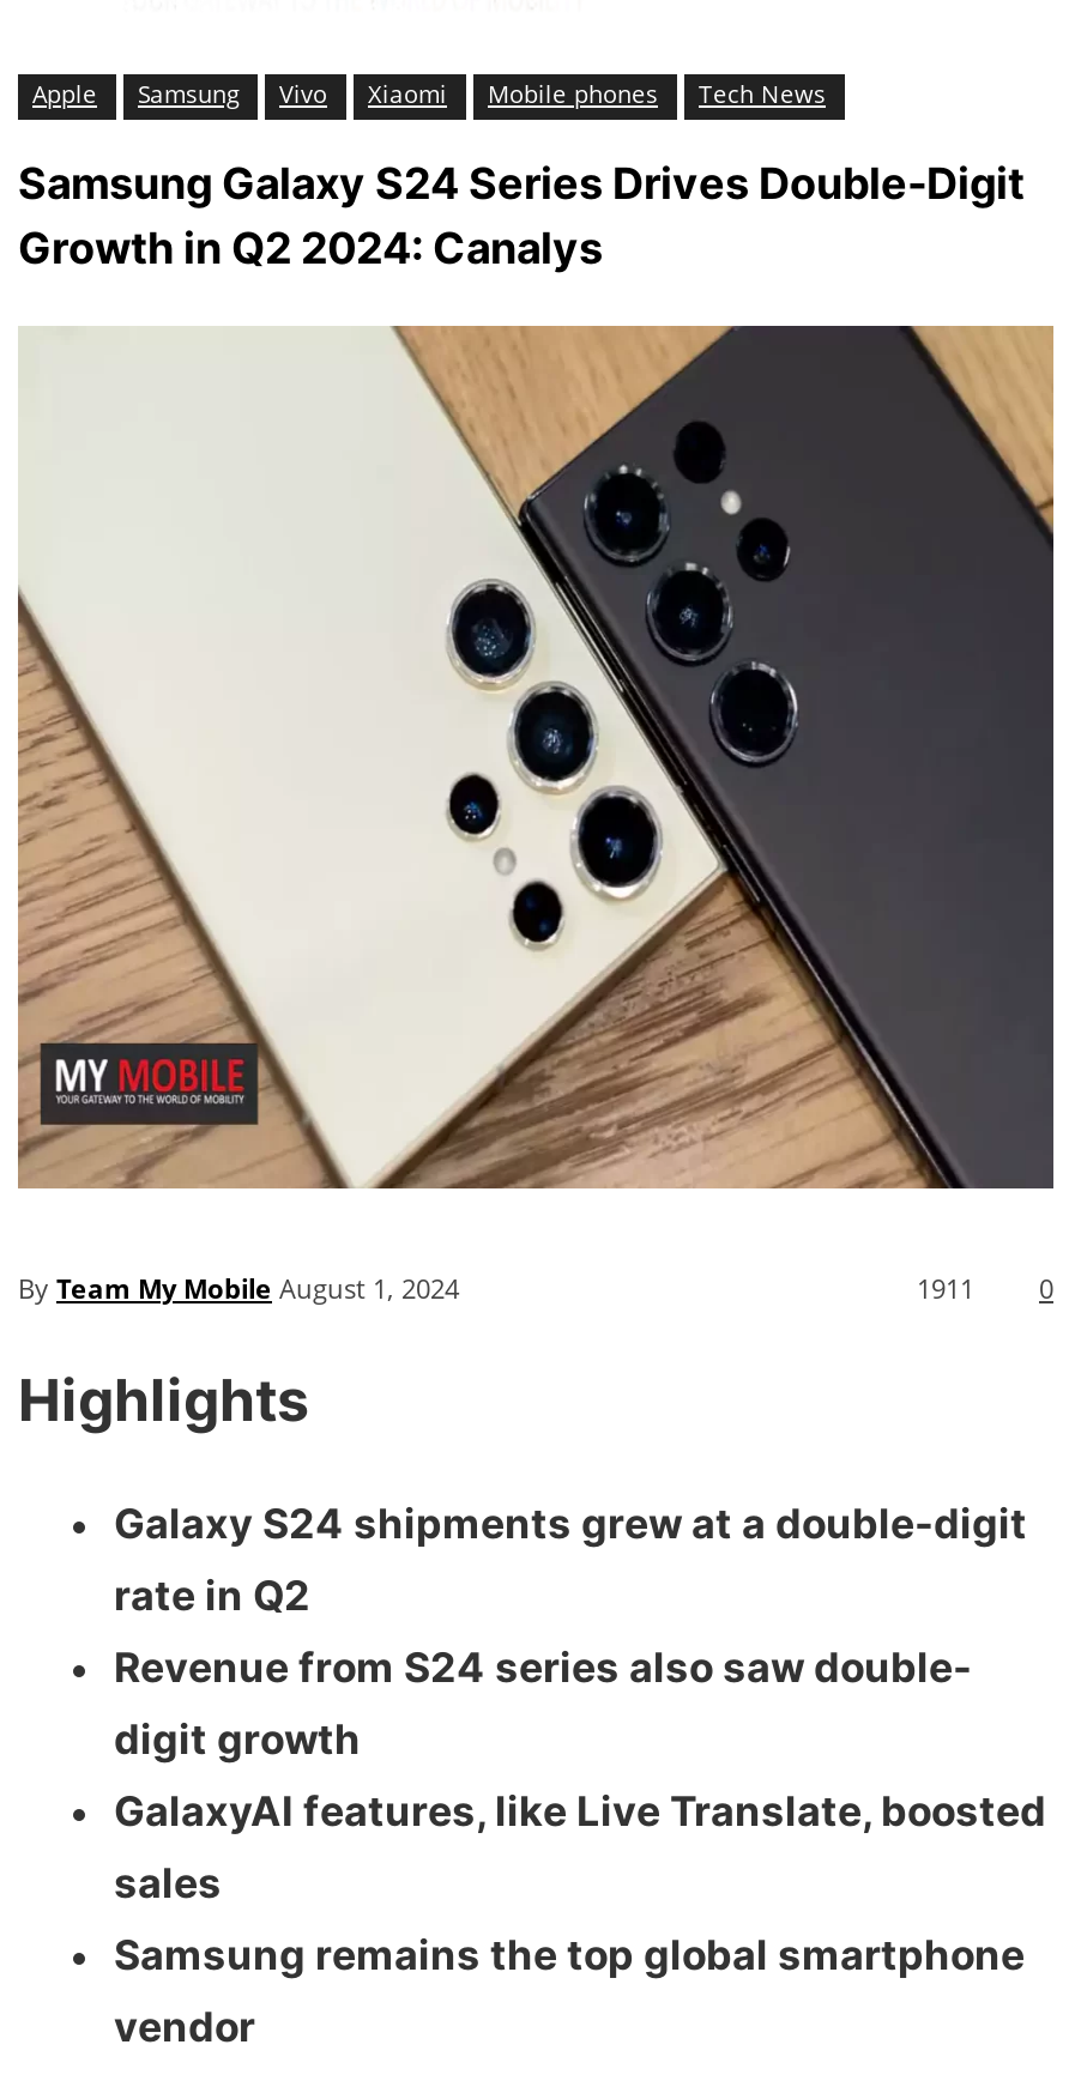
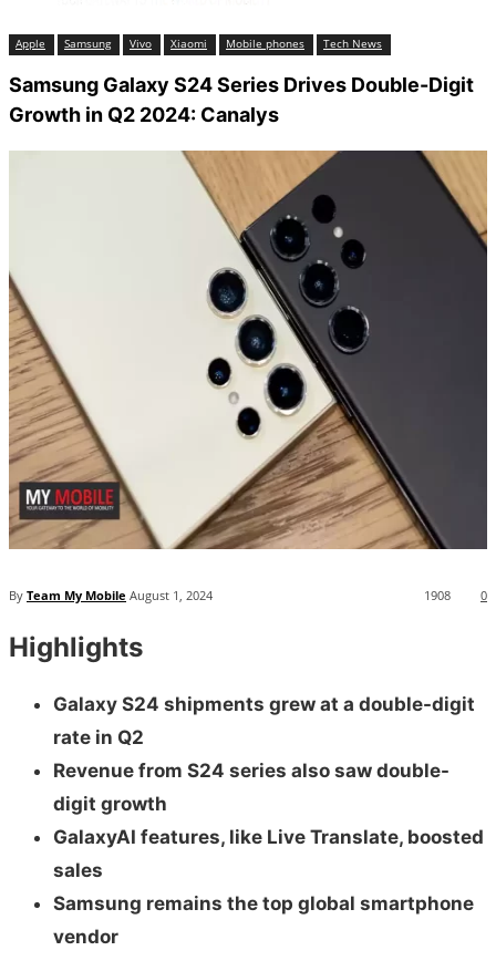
[917,1270,1053,1306] 1911 0 -> [424,587,487,604] 1908 0

